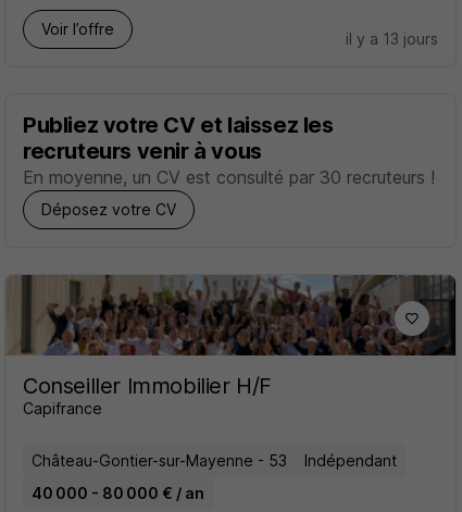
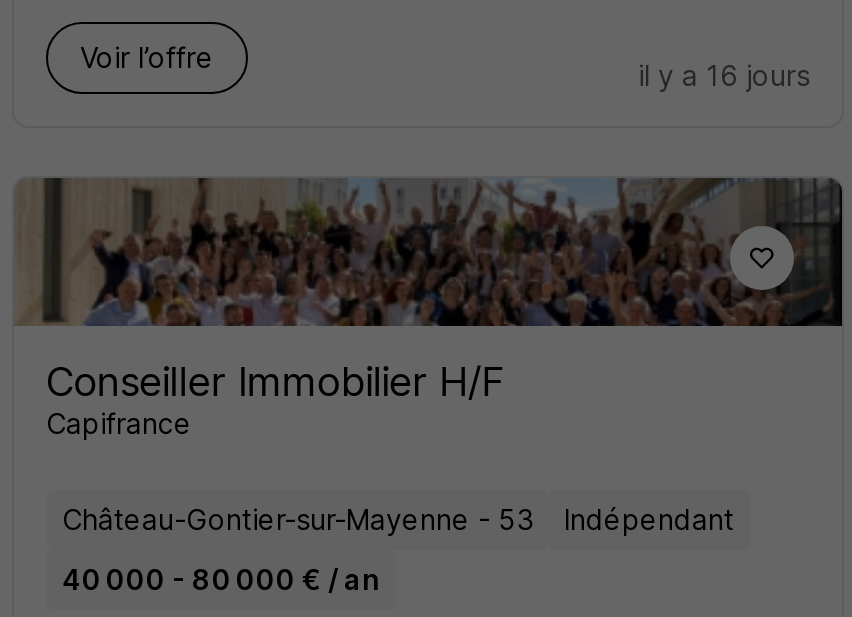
[23,29,438,218] il y a 13 jours | Publiez votre CV et laissez les | recruteurs venir à vous | En moyenne, un CV est consulté par 30 recruteurs ! | Déposez votre CV -> [638,58,810,92] il y a 16 jours

